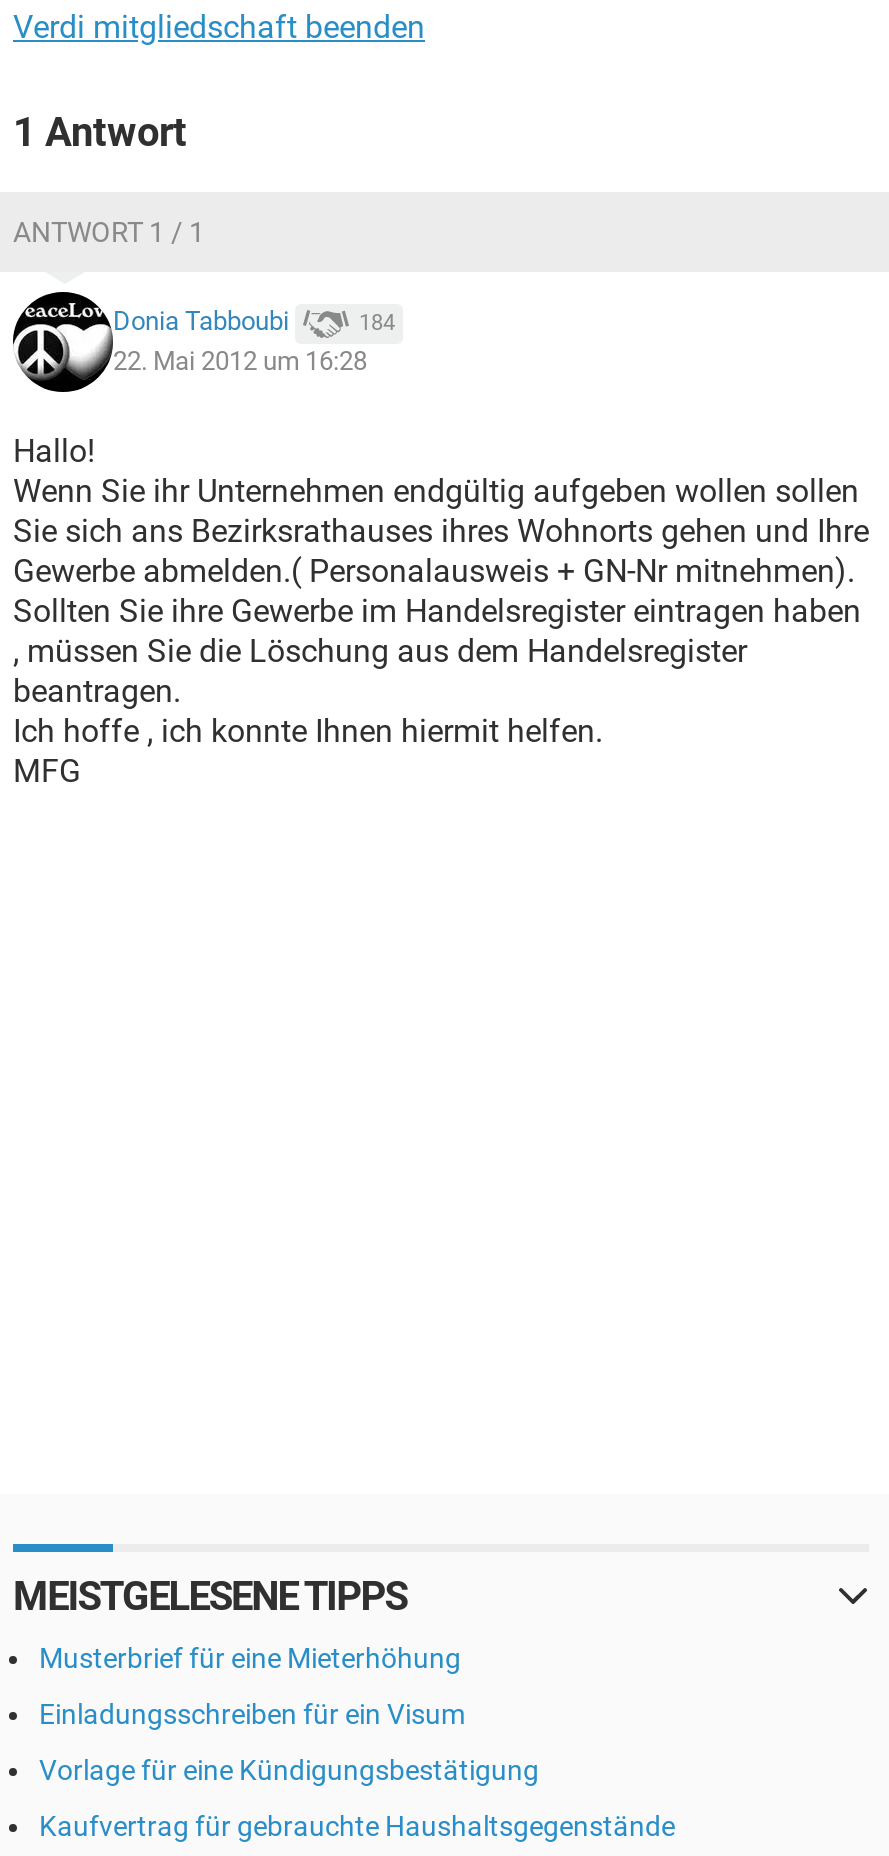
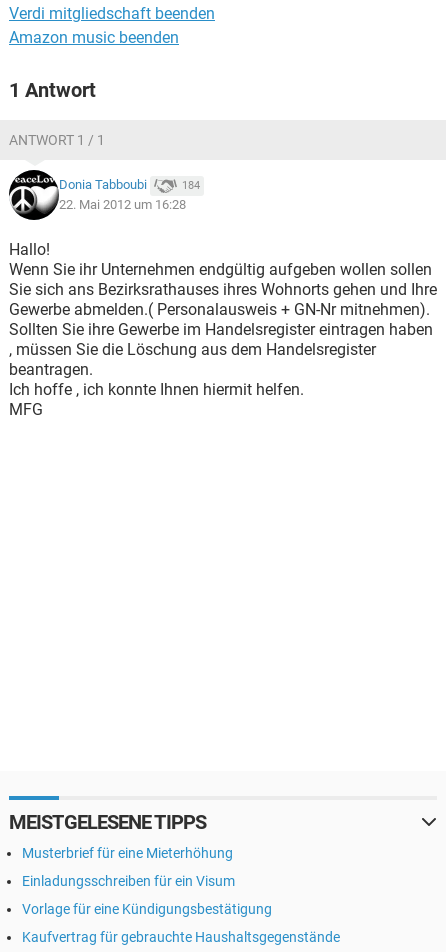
none -> [9,28,179,47] Amazon music beenden

